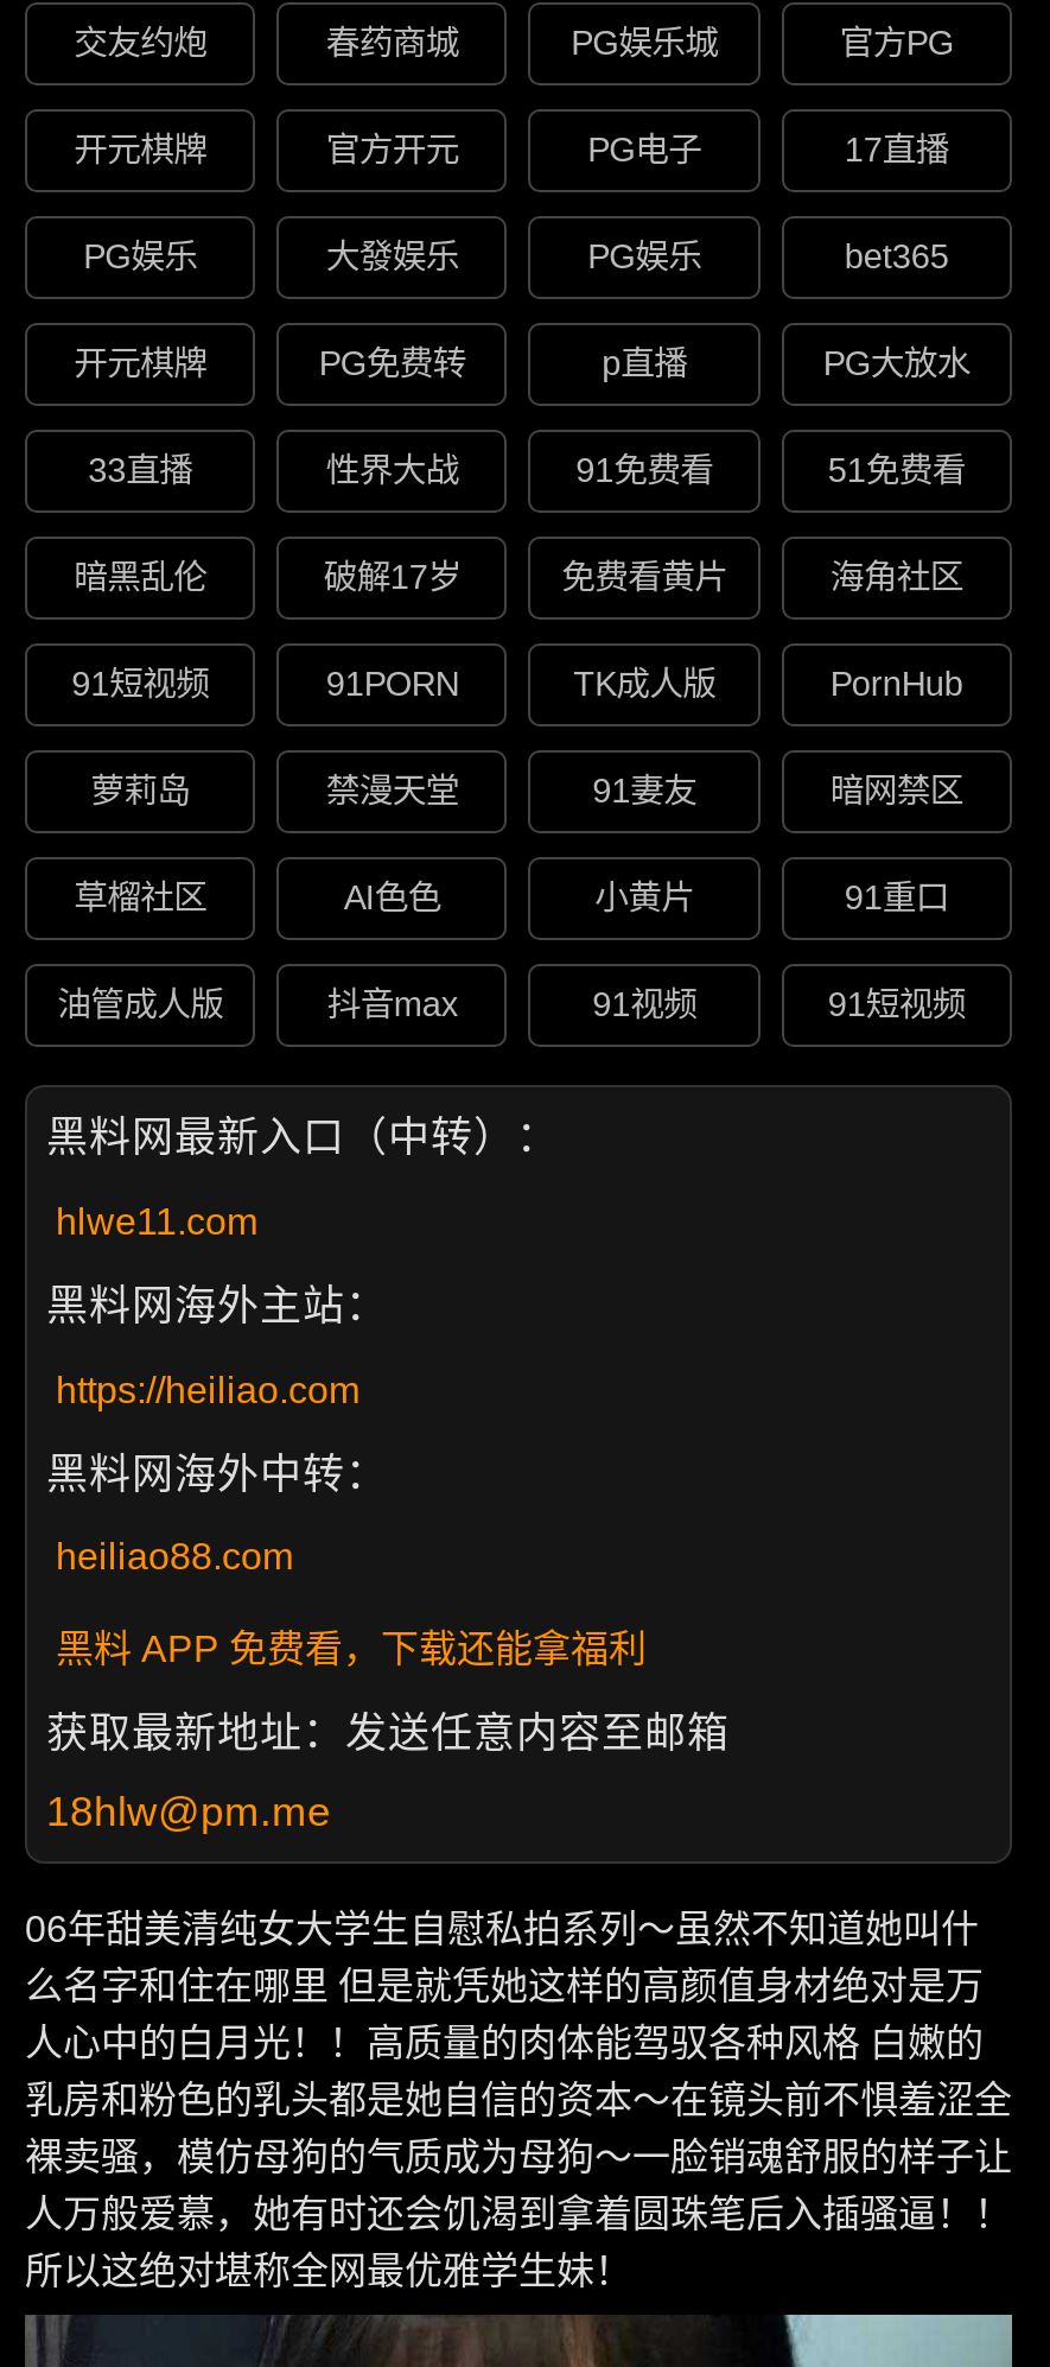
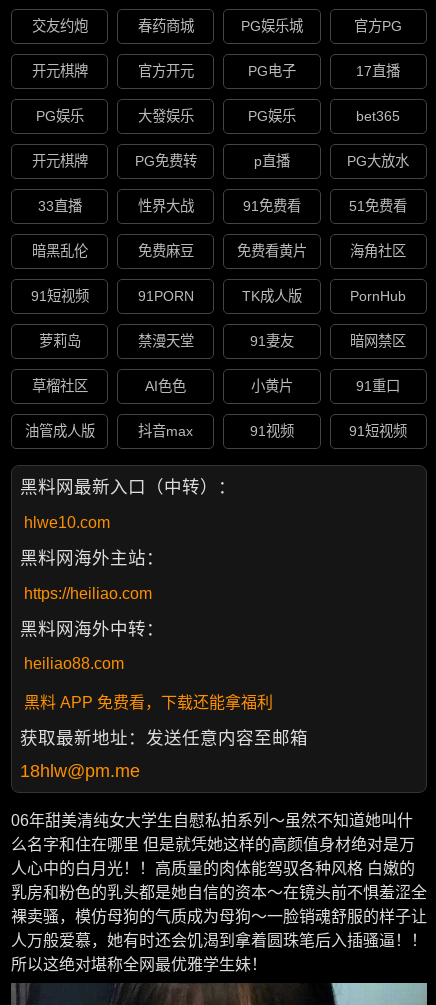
[323,559,461,597] 破解17岁 -> [138,243,194,259] 免费麻豆
[56,1201,257,1241] hlwe11.com -> [24,514,110,531] hlwe10.com

